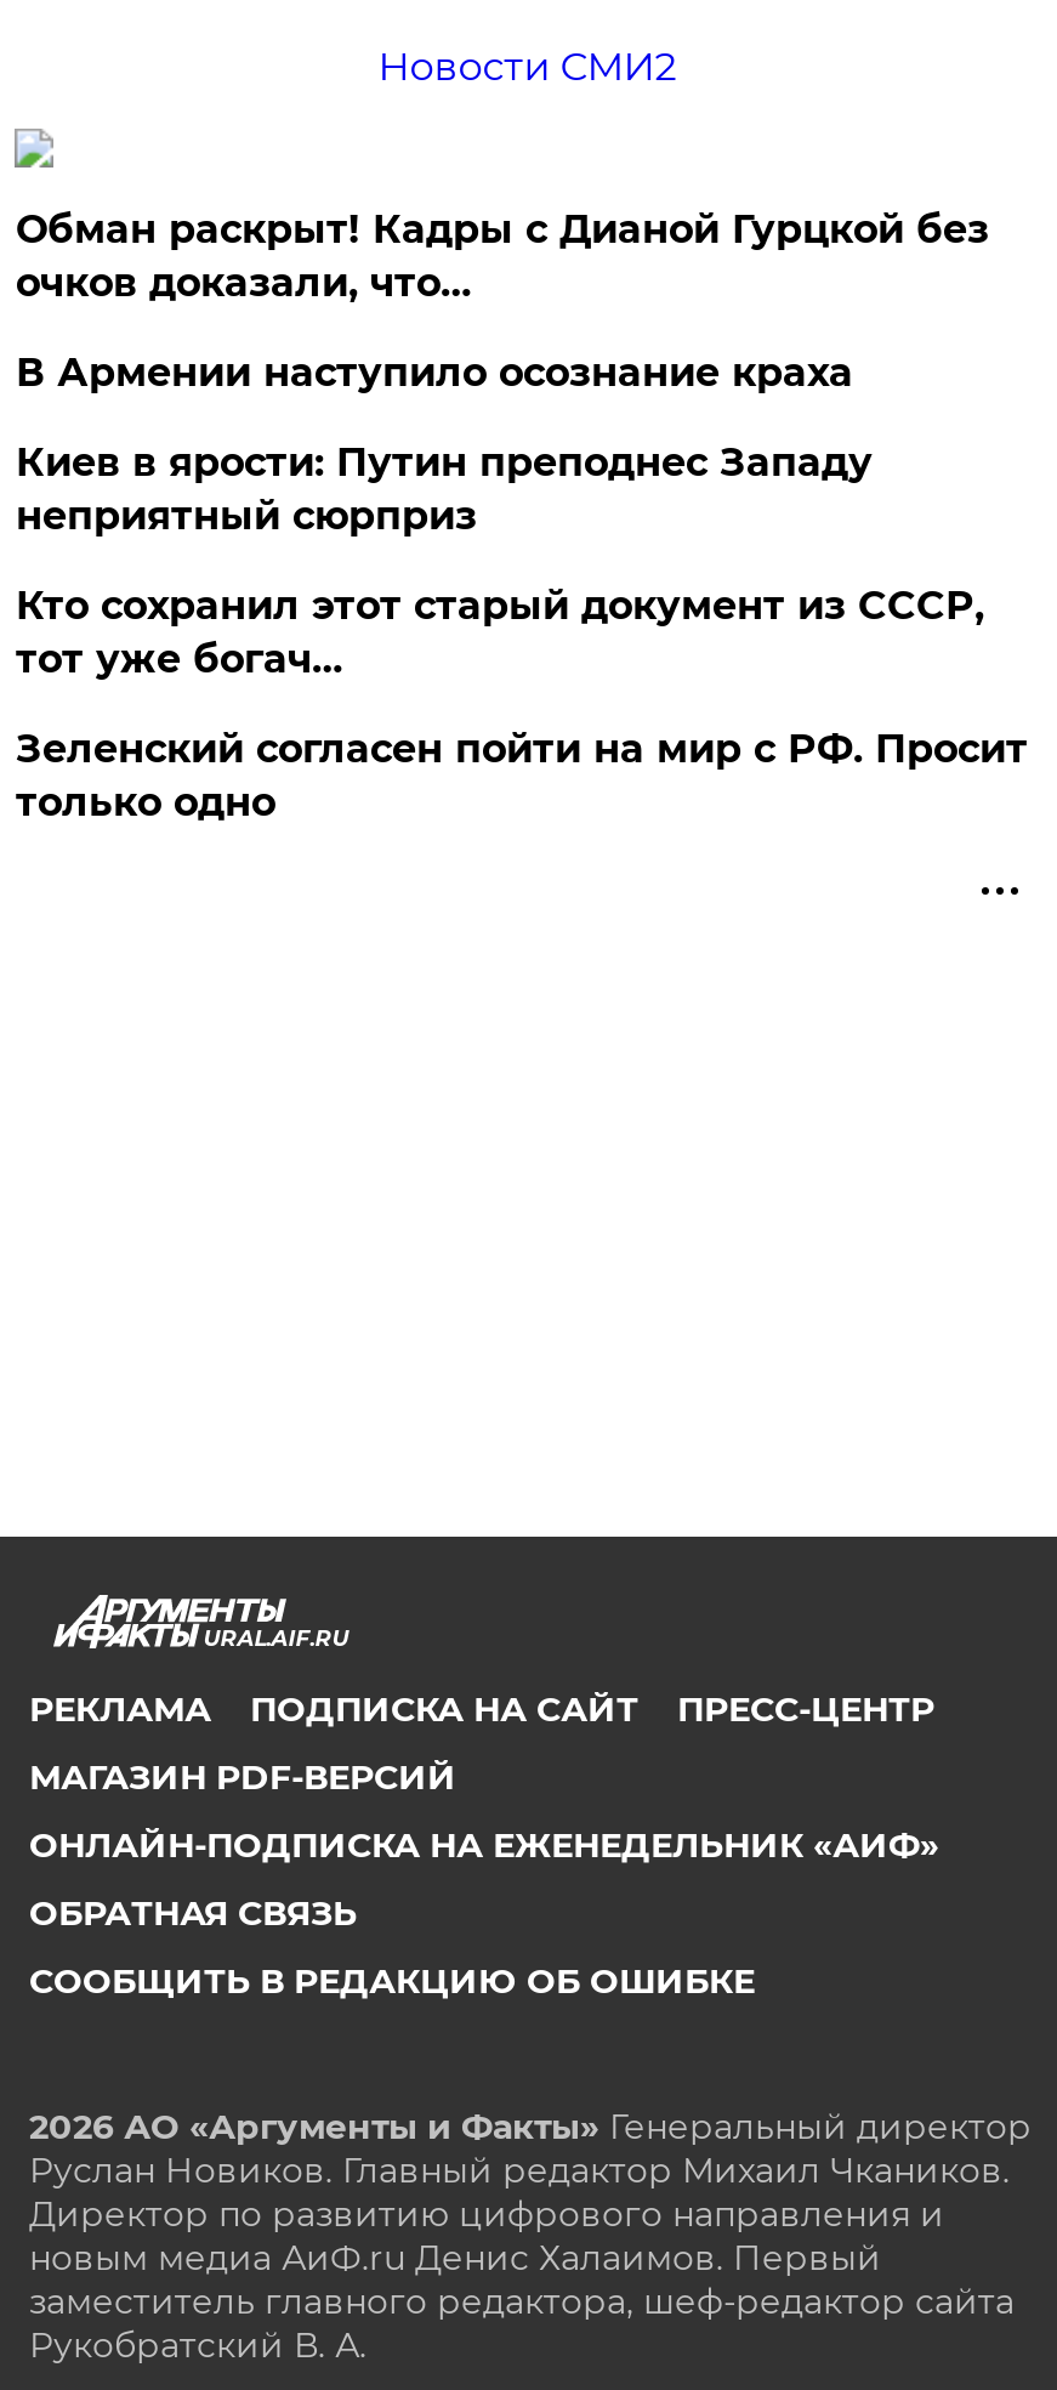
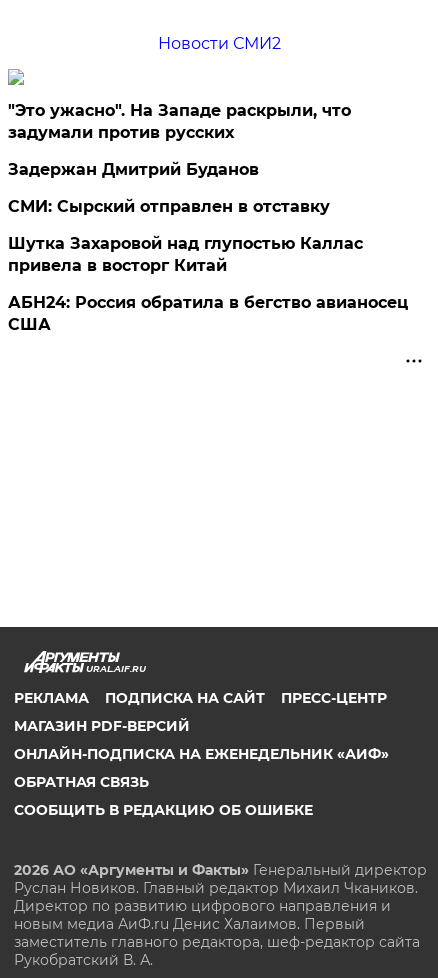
[16,206,989,306] Обман раскрыт! Кадры с Дианой Гурцкой без | очков доказали, что… -> [8,101,351,142] "Это ужасно". На Западе раскрыли, что | задумали против русских
[16,350,853,396] В Армении наступило осознание краха -> [8,160,259,179] Задержан Дмитрий Буданов
[16,439,872,539] Киев в ярости: Путин преподнес Западу | неприятный сюрприз -> [8,197,330,216] СМИ: Сырский отправлен в отставку
[16,583,984,682] Кто сохранил этот старый документ из СССР, | тот уже богач… -> [8,234,363,275] Шутка Захаровой над глупостью Каллас | привела в восторг Китай
[16,726,1028,825] Зеленский согласен пойти на мир с РФ. Просит | только одно -> [8,293,408,334] АБН24: Россия обратила в бегство авианосец | США

